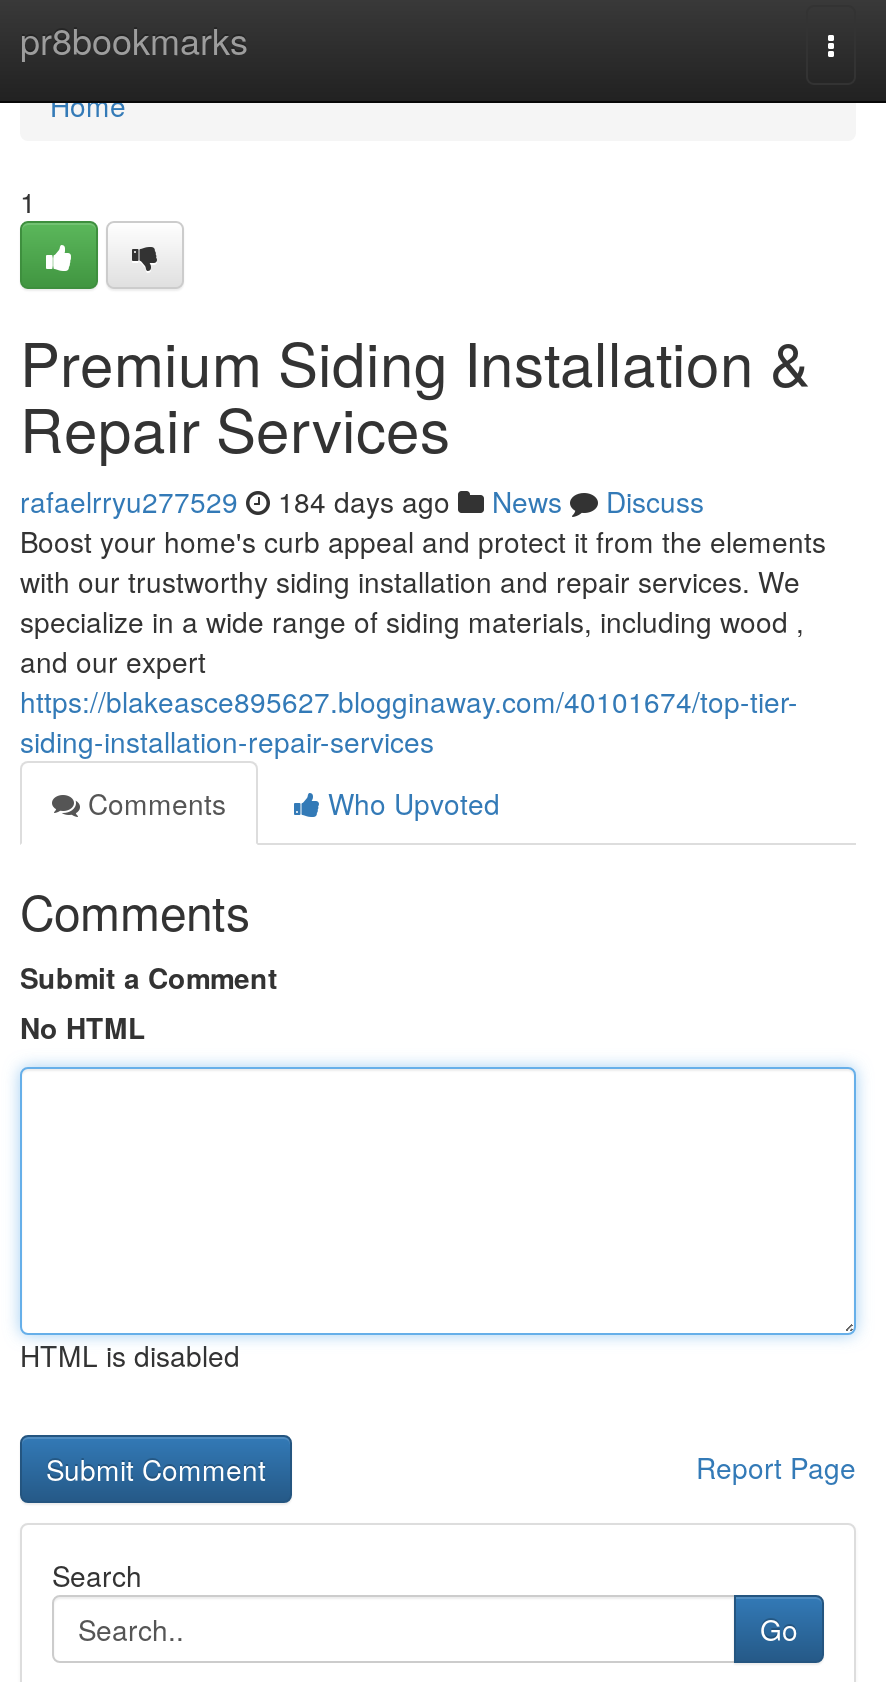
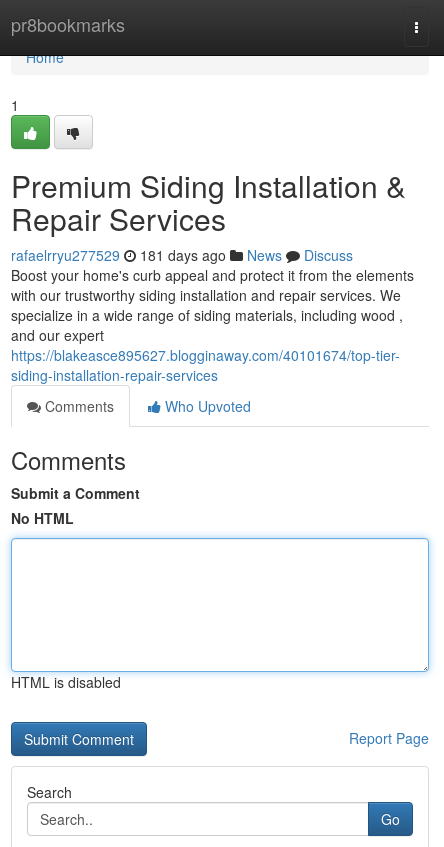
[20,481,704,521] rafaelrryu277529 184 days ago News Discuss -> [11,245,353,265] rafaelrryu277529 181 days ago News Discuss

